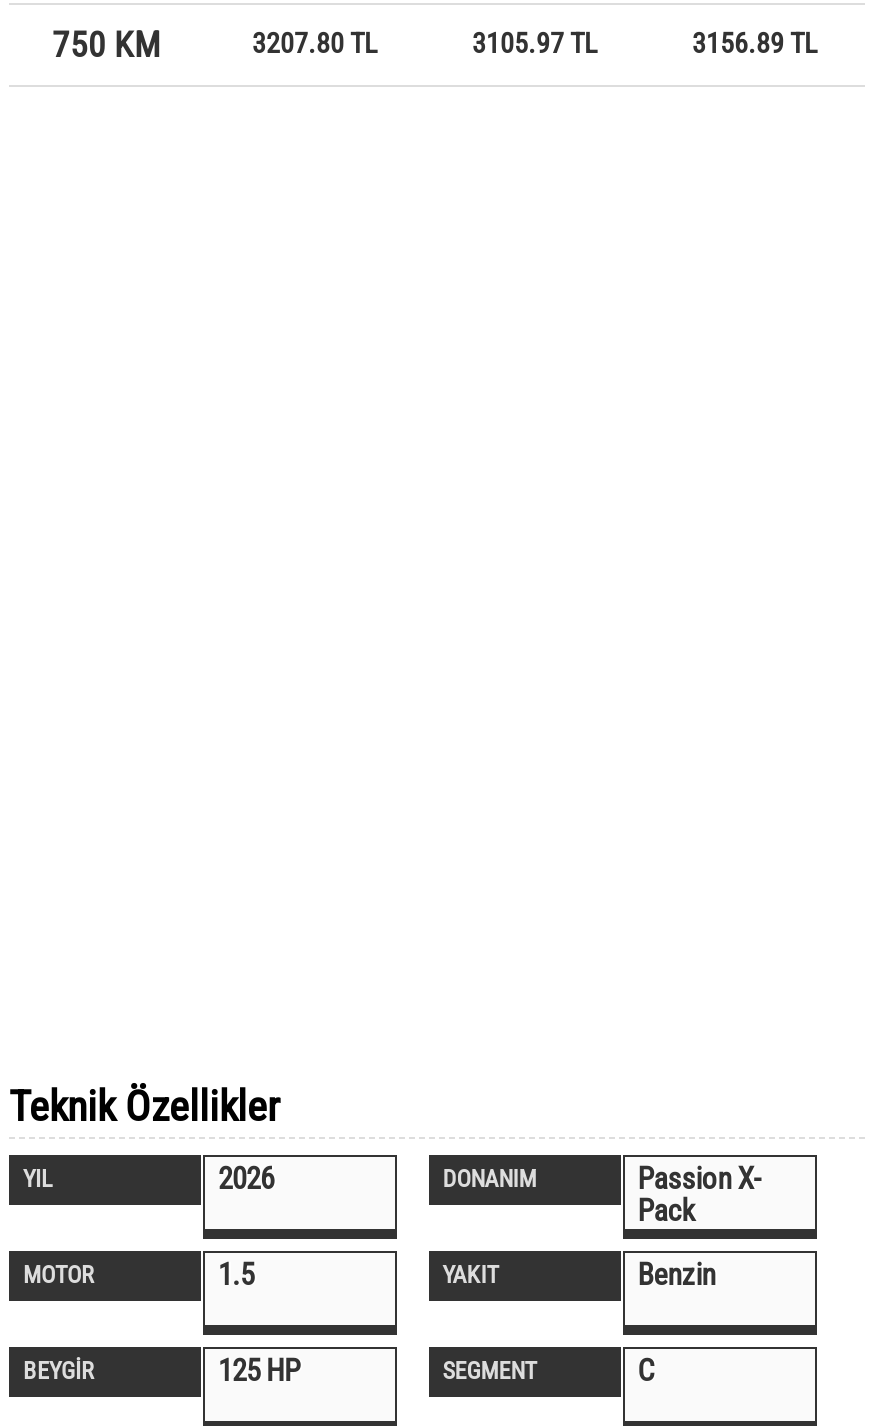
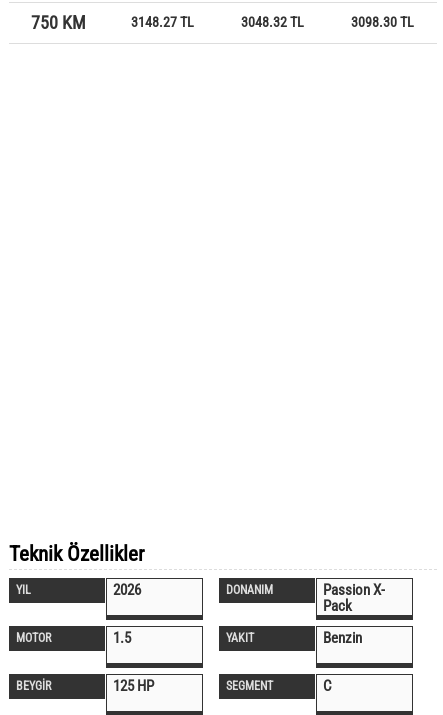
[252,27,378,59] 3207.80 TL -> [130,14,193,30] 3148.27 TL
[472,27,598,59] 3105.97 TL -> [240,14,303,30] 3048.32 TL
[692,27,818,59] 3156.89 TL -> [350,14,413,30] 3098.30 TL

